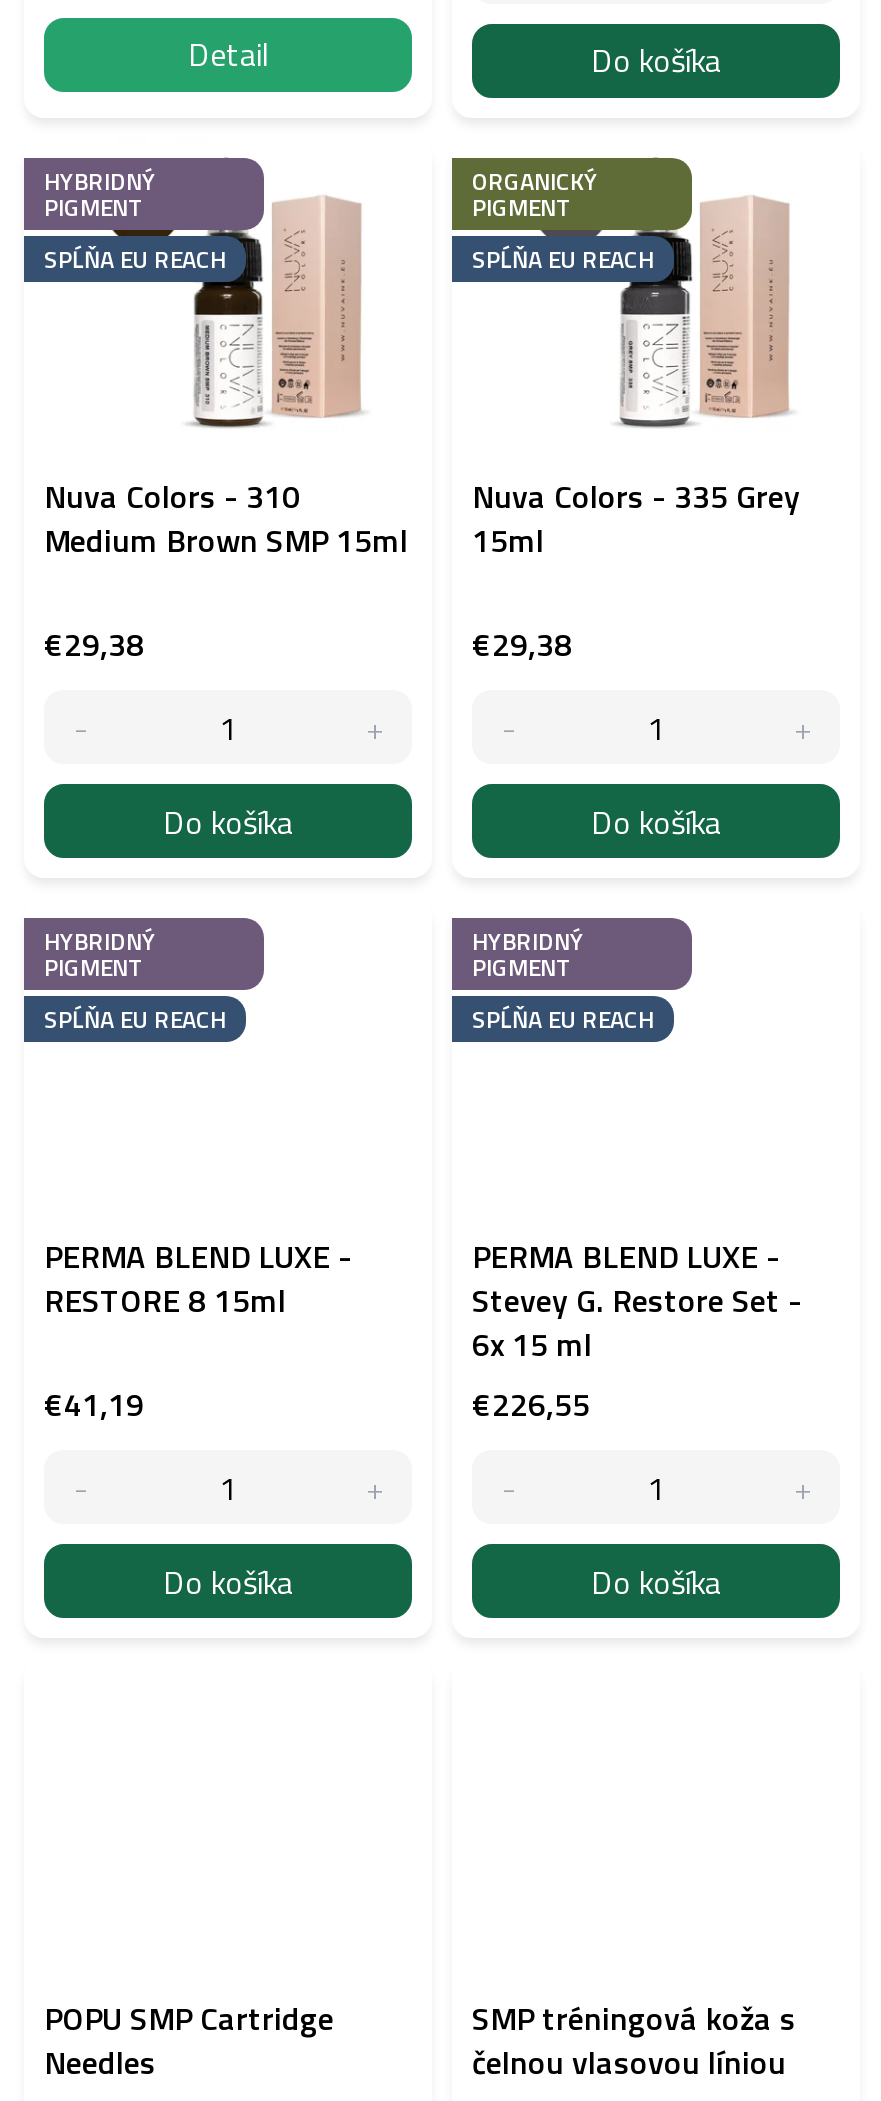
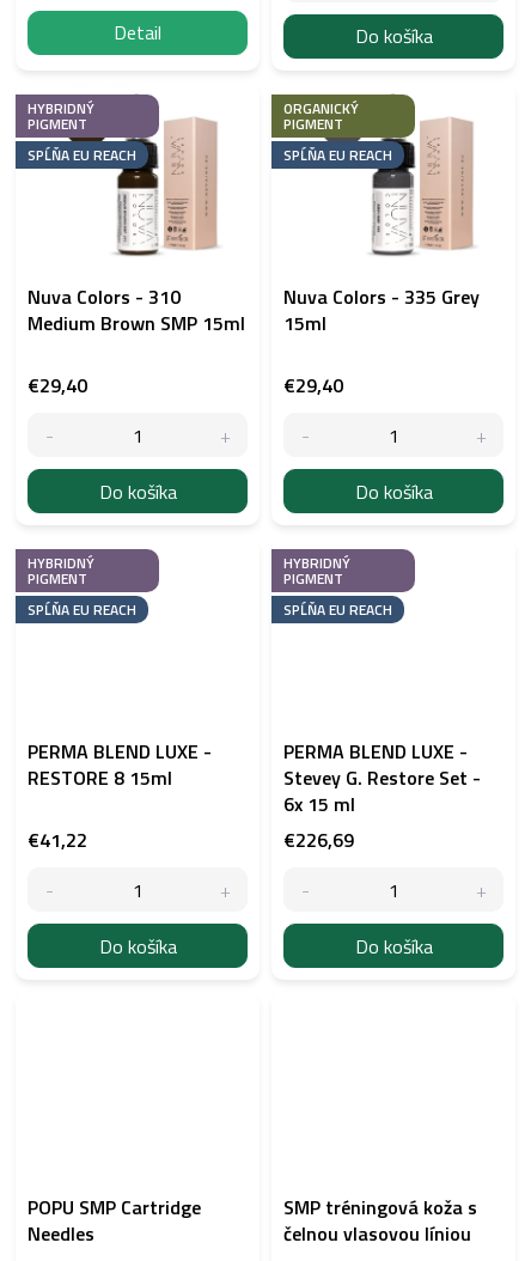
[44,620,144,668] €29,38 -> [28,371,87,400] €29,40
[472,620,572,668] €29,38 -> [283,371,343,400] €29,40
[44,1381,144,1429] €41,19 -> [28,826,87,855] €41,22
[472,1381,590,1429] €226,55 -> [283,826,354,855] €226,69

